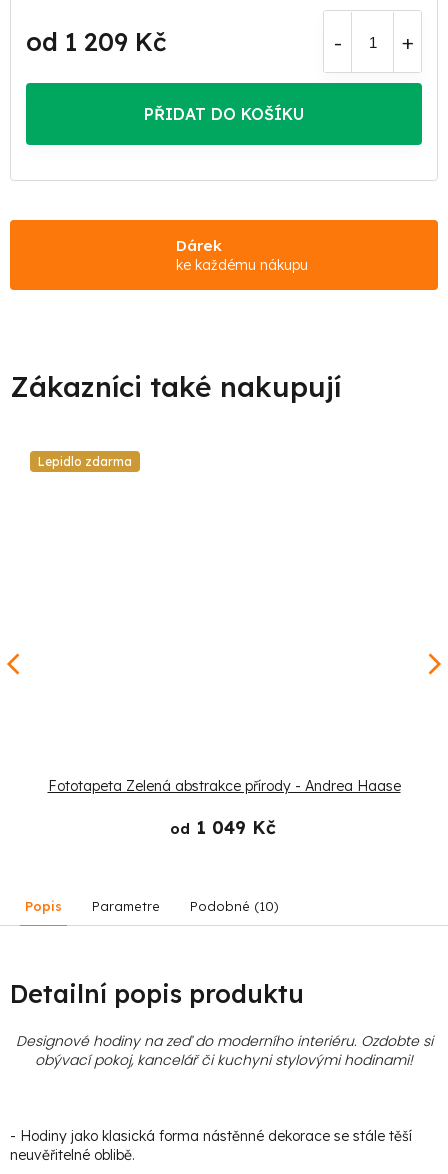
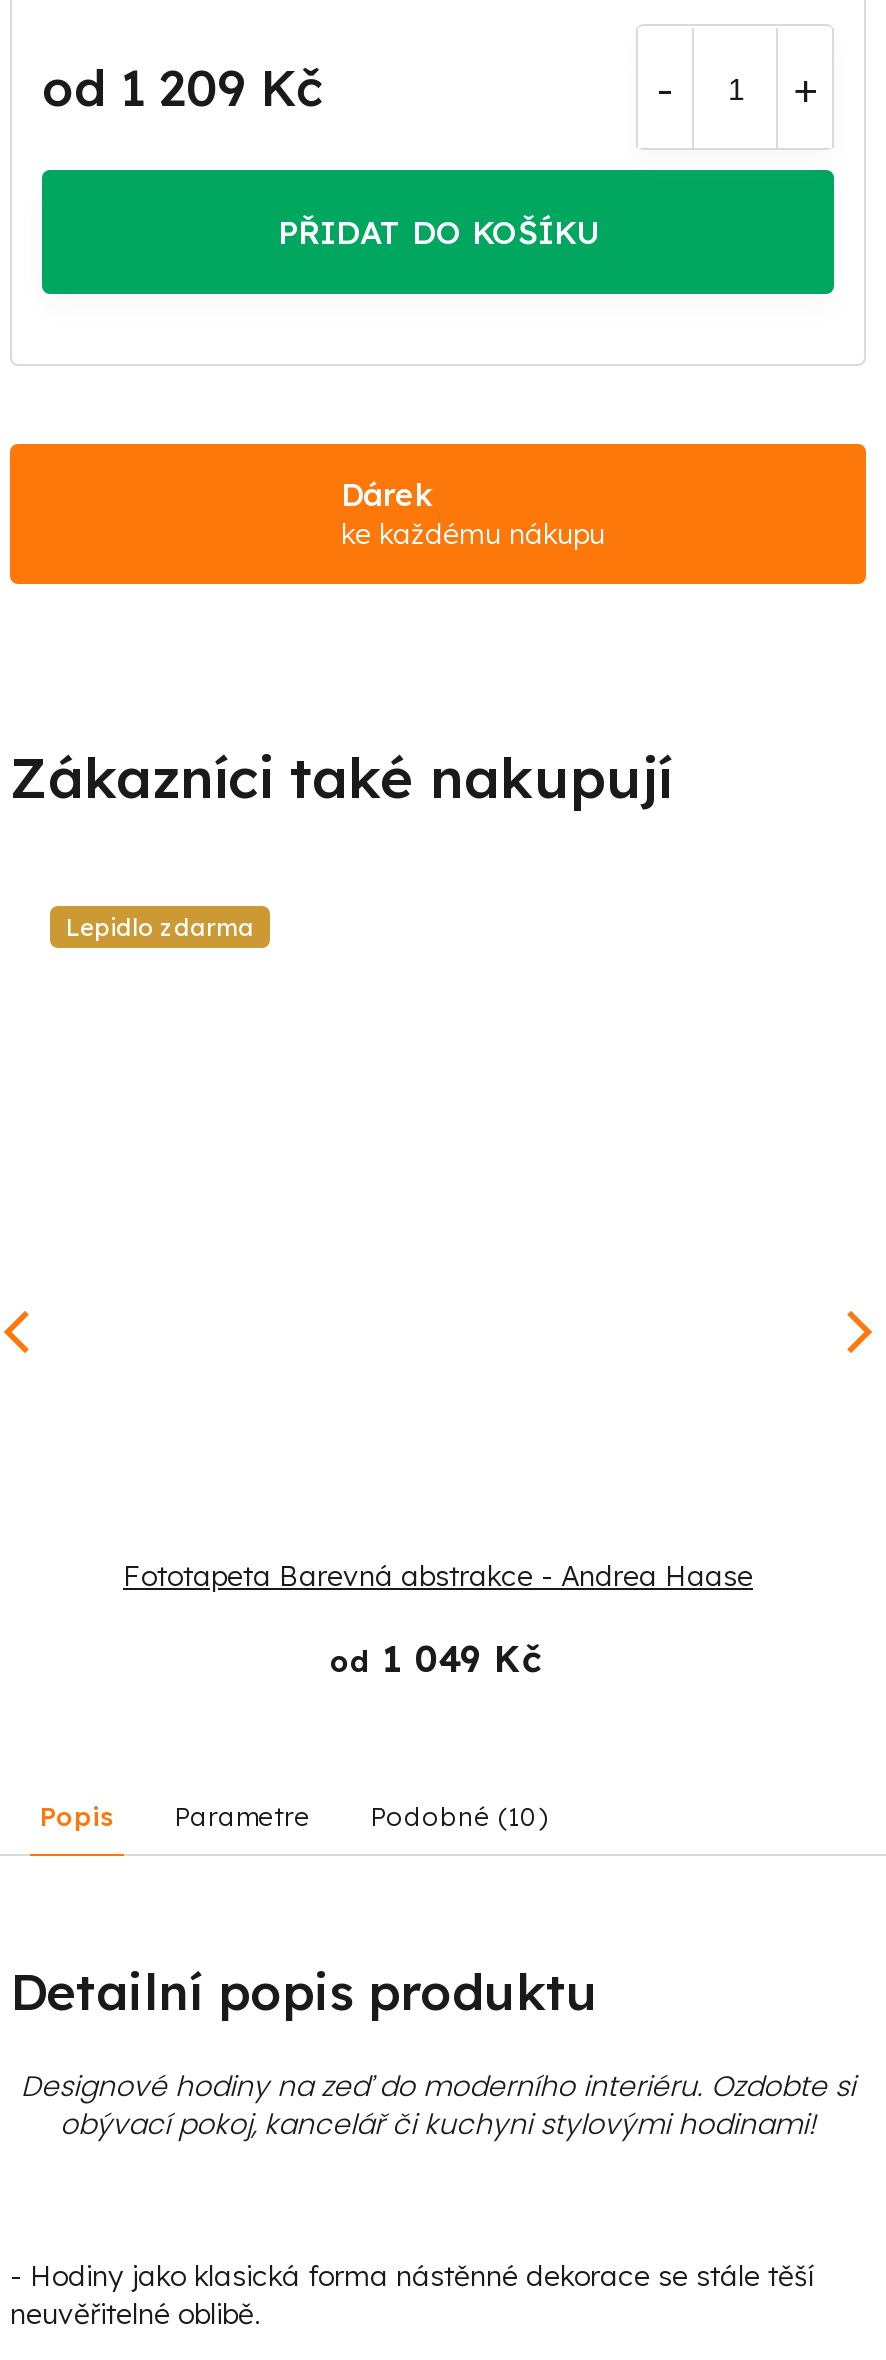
[47,777,400,795] Fototapeta Zelená abstrakce přírody - Andrea Haase -> [123,1557,753,1593] Fototapeta Barevná abstrakce - Andrea Haase

